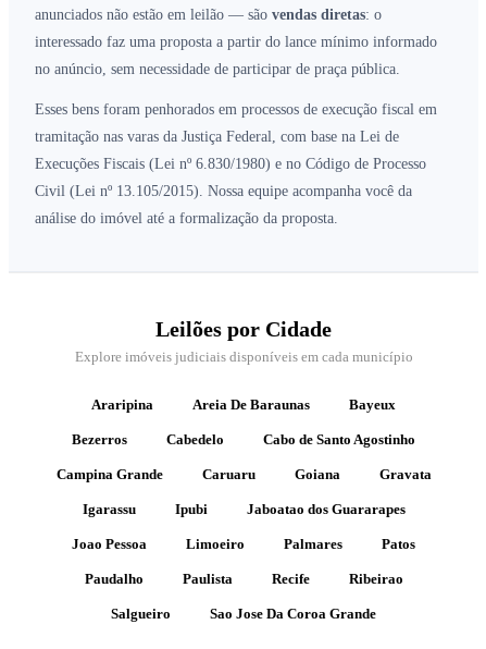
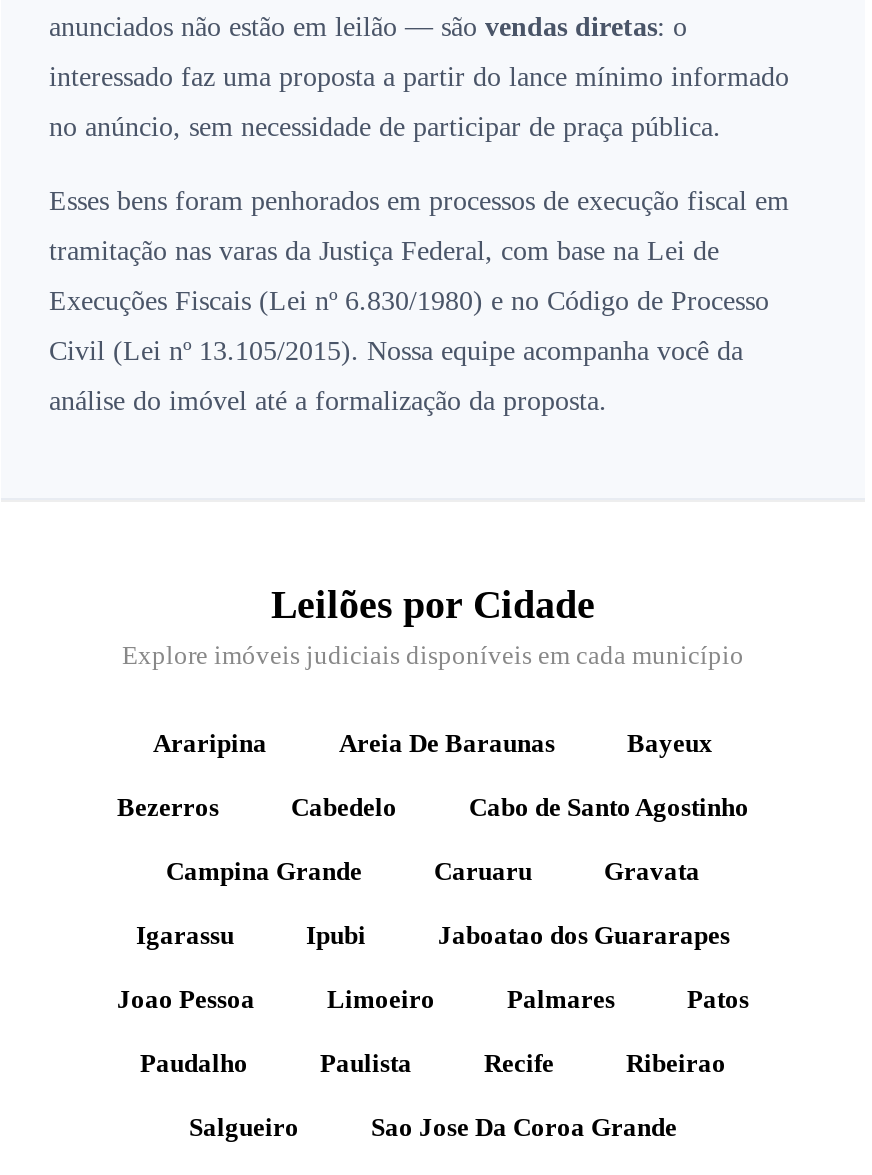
[294,466,340,482] Goiana -> none

